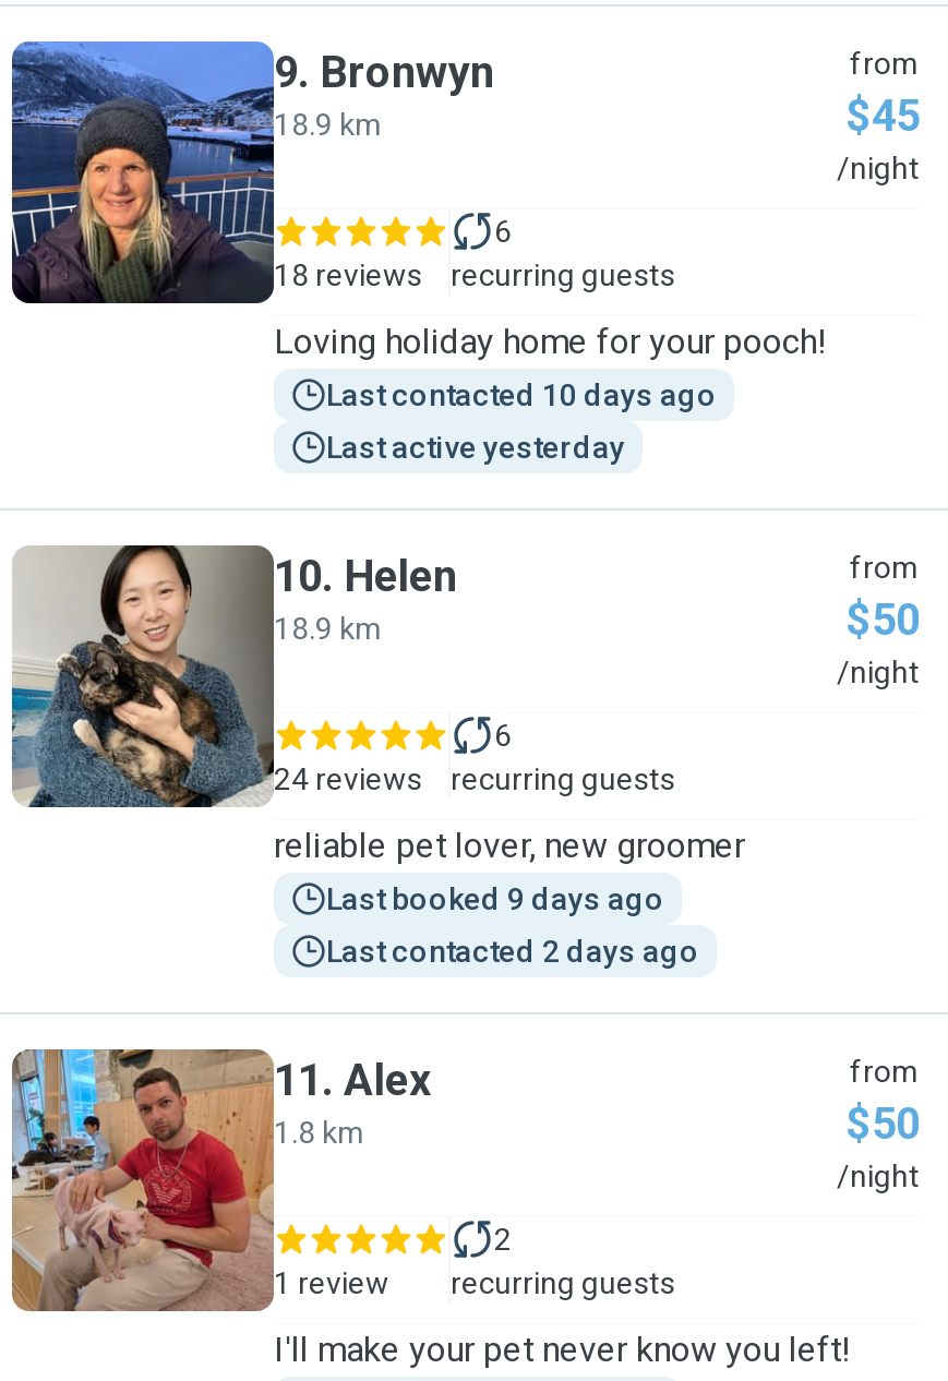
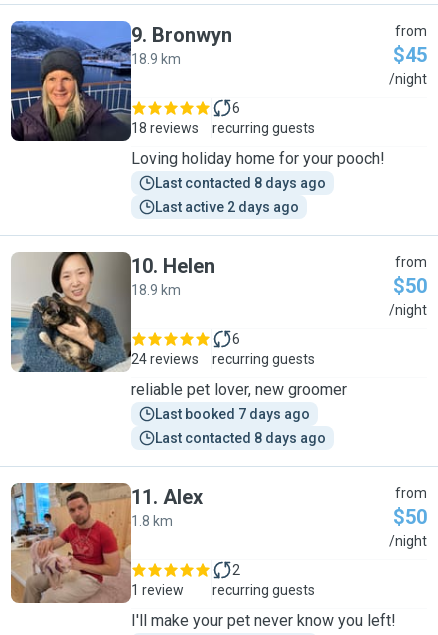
[326,377,717,412] Last contacted 10 days ago -> [155,175,326,191] Last contacted 8 days ago
[326,430,625,465] Last active yesterday -> [155,199,299,215] Last active 2 days ago
[326,881,664,916] Last booked 9 days ago -> [155,406,310,422] Last booked 7 days ago
[326,934,699,969] Last contacted 2 days ago -> [155,430,326,446] Last contacted 8 days ago

